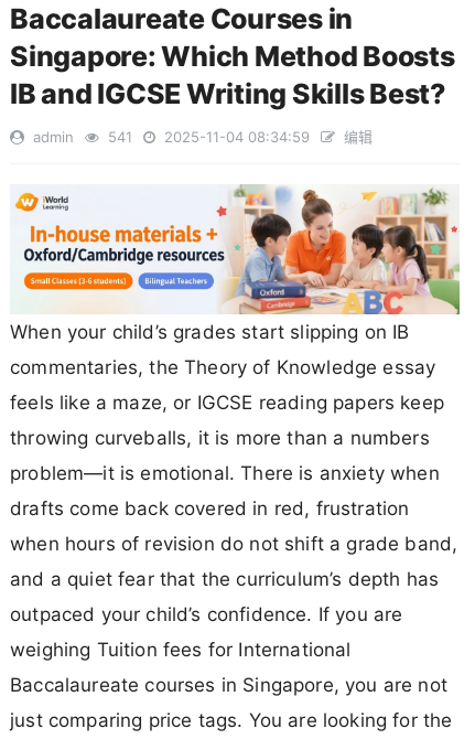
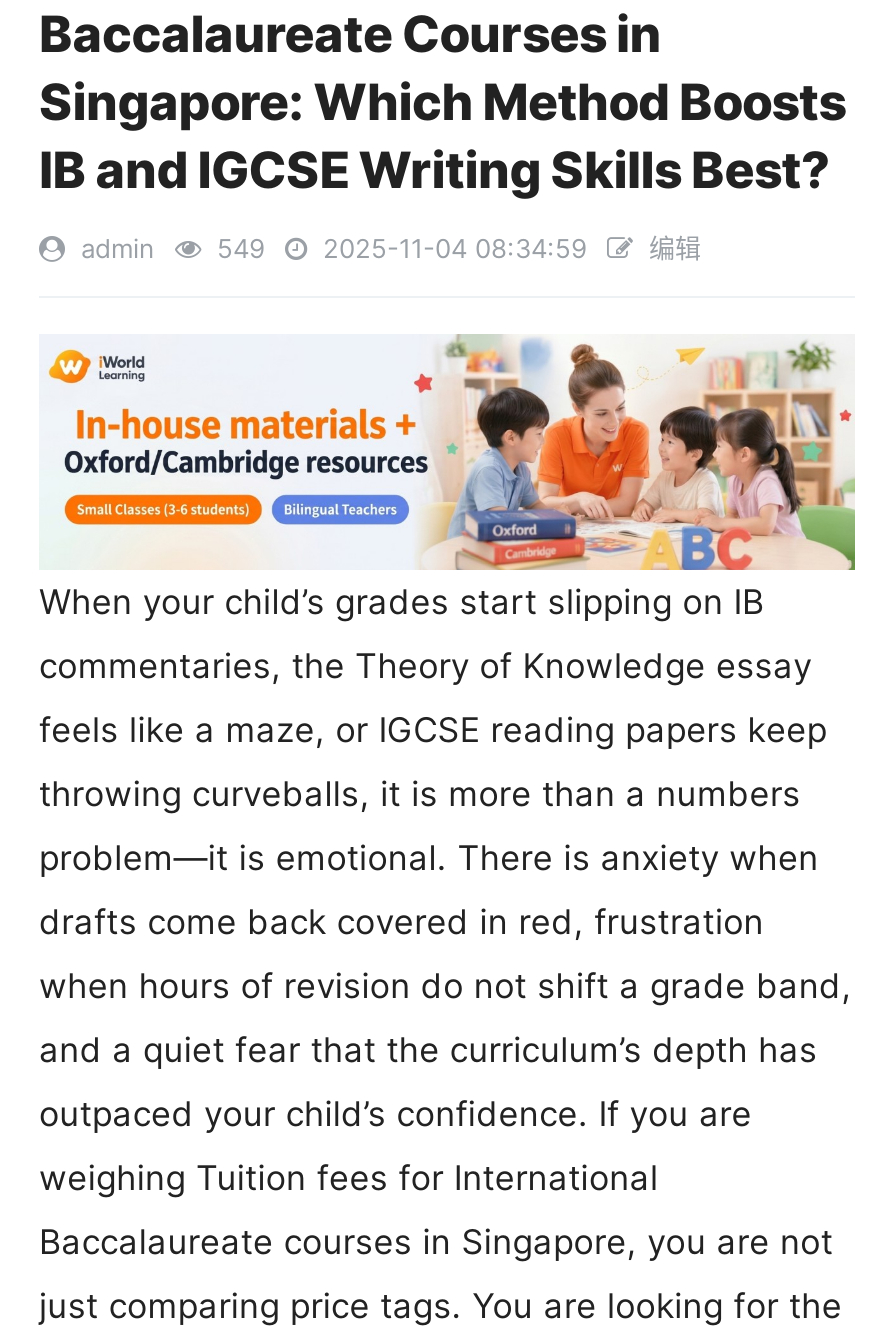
[29,128,373,146] admin 541 2025-11-04 08:34:59 编辑 -> [73,232,701,264] admin 549 2025-11-04 08:34:59 编辑

